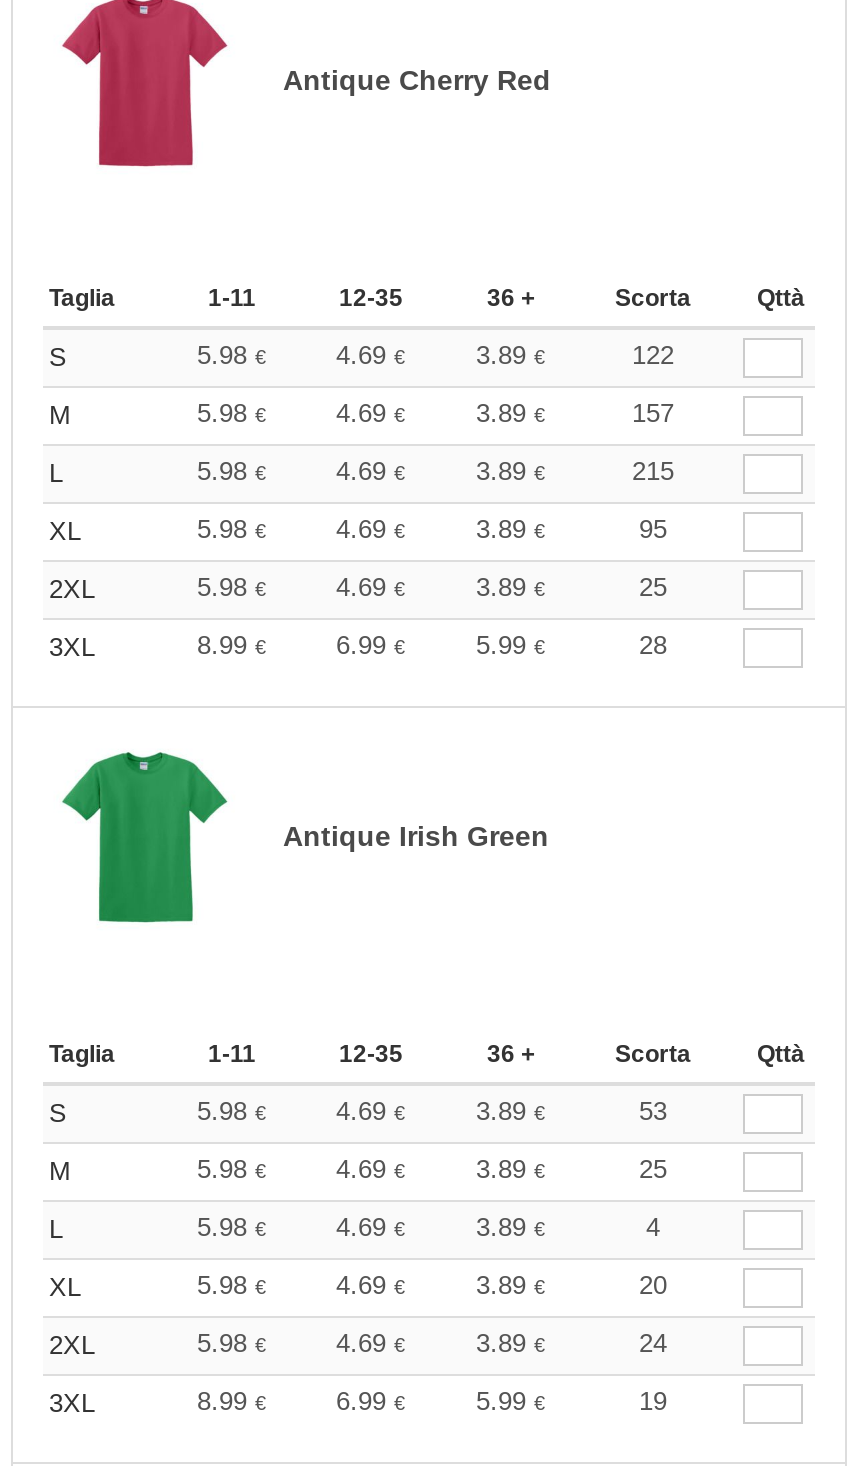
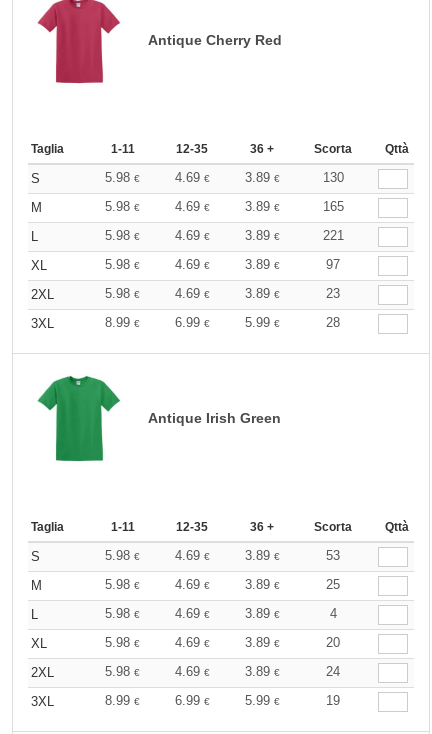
[632,340,674,370] 122 -> [322,170,343,185] 130
[632,398,674,428] 157 -> [322,199,343,214] 165
[632,456,674,486] 215 -> [322,228,343,243] 221
[639,514,667,544] 95 -> [326,257,340,272] 97
[639,572,667,602] 25 -> [326,286,340,301] 23

